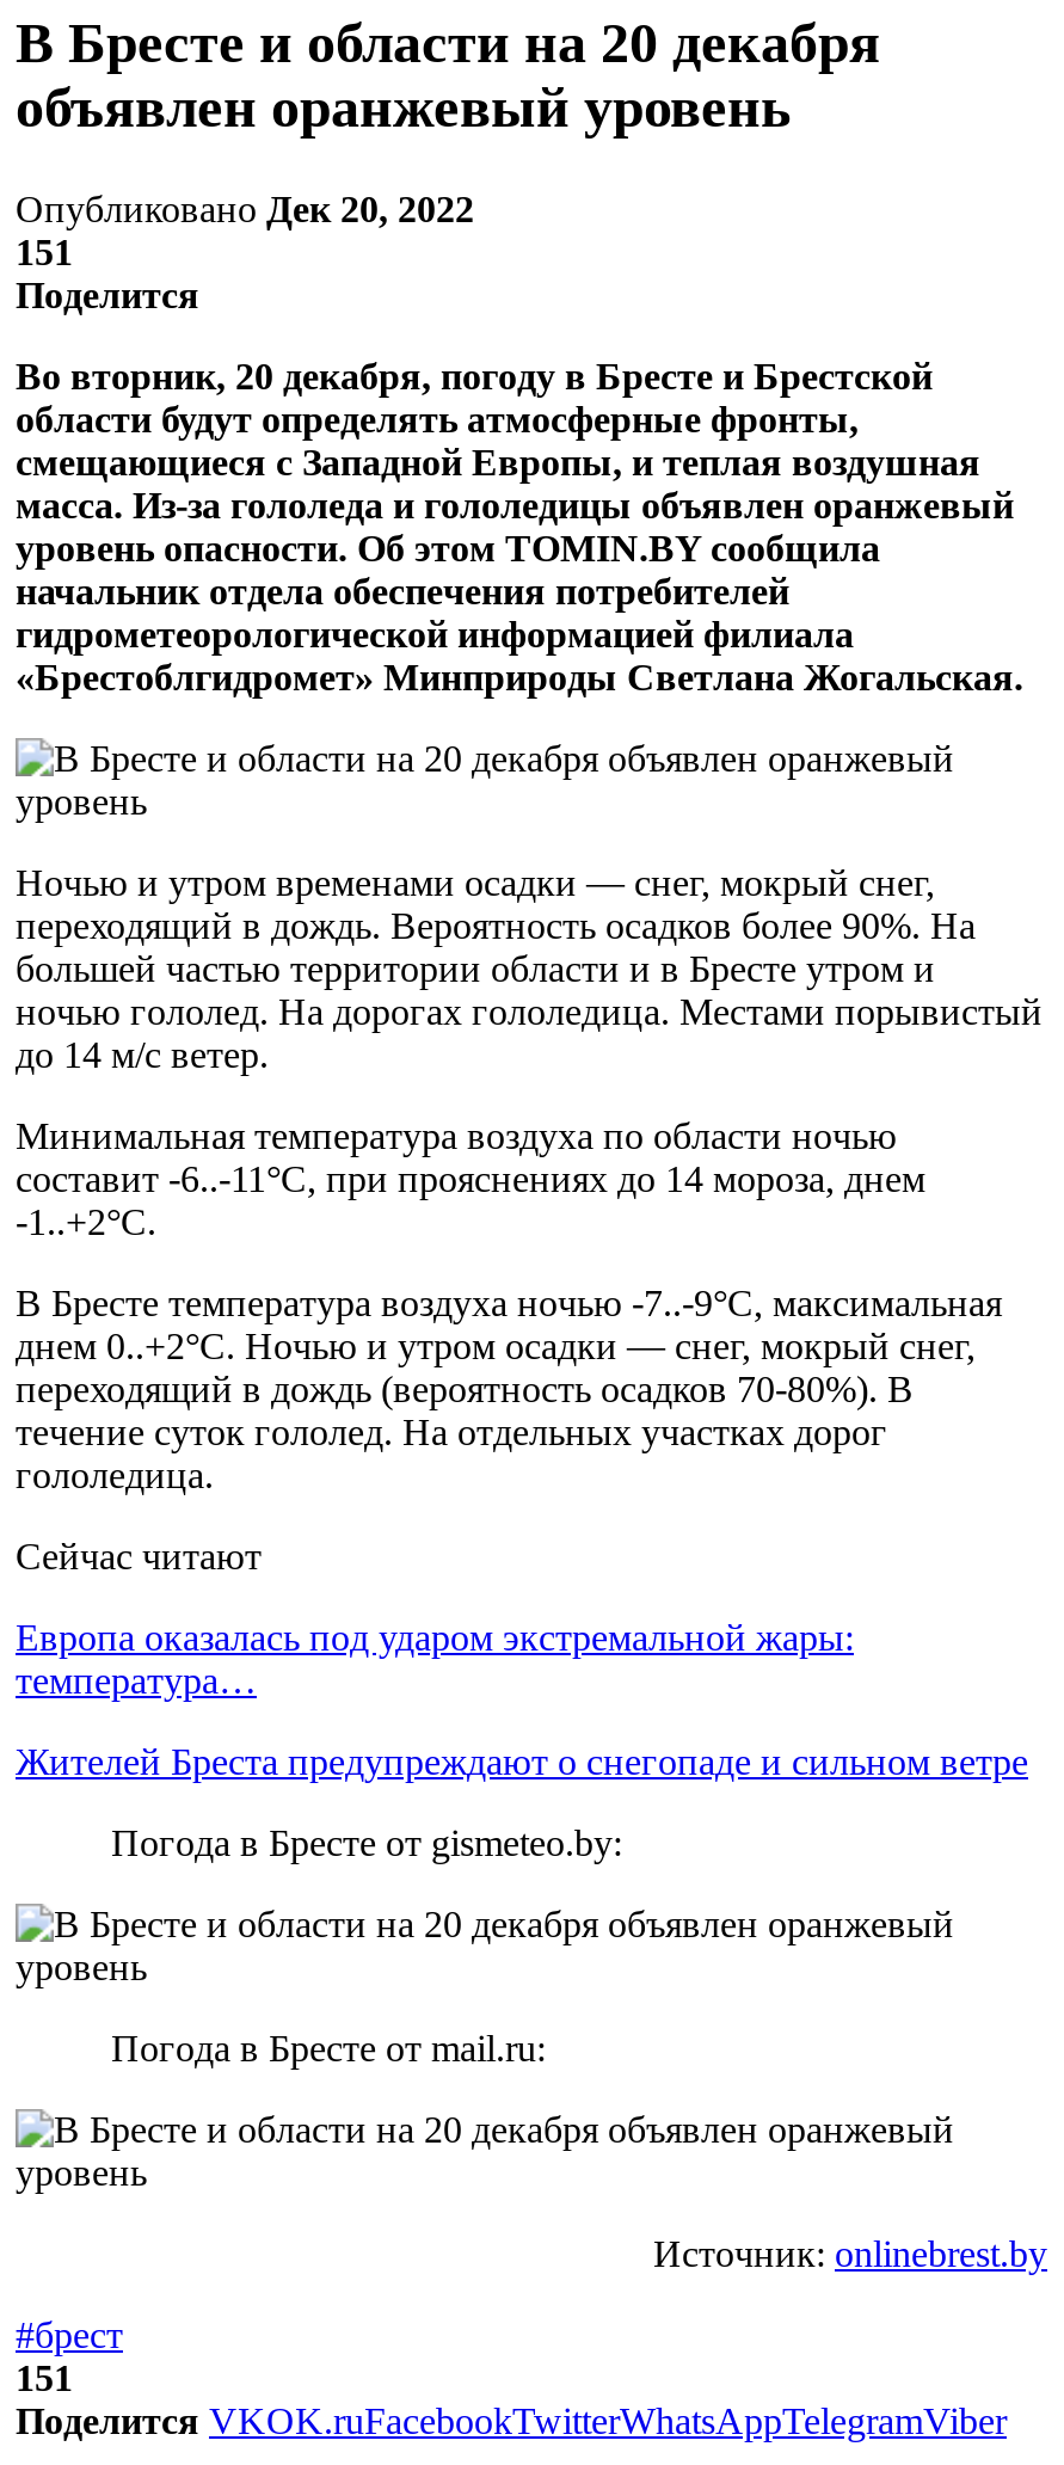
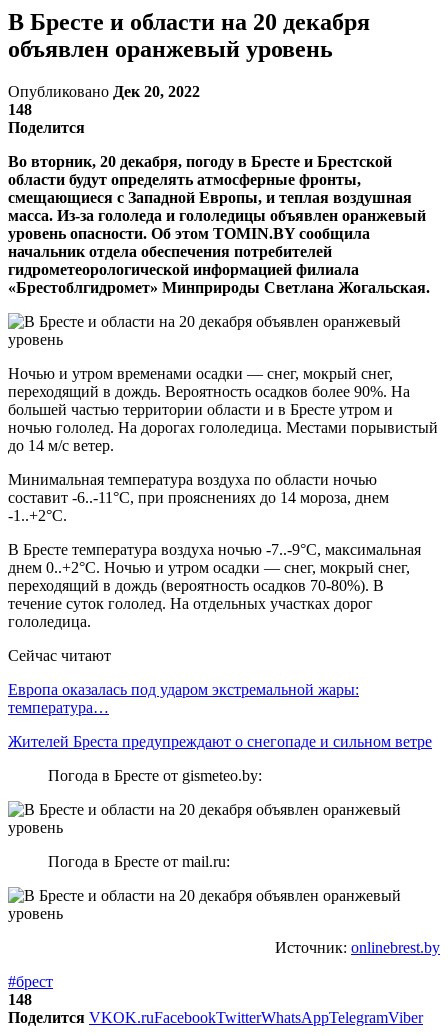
[16,231,73,272] 151 -> [8,101,32,118] 148
[16,2357,73,2398] 151 -> [8,991,32,1008] 148

